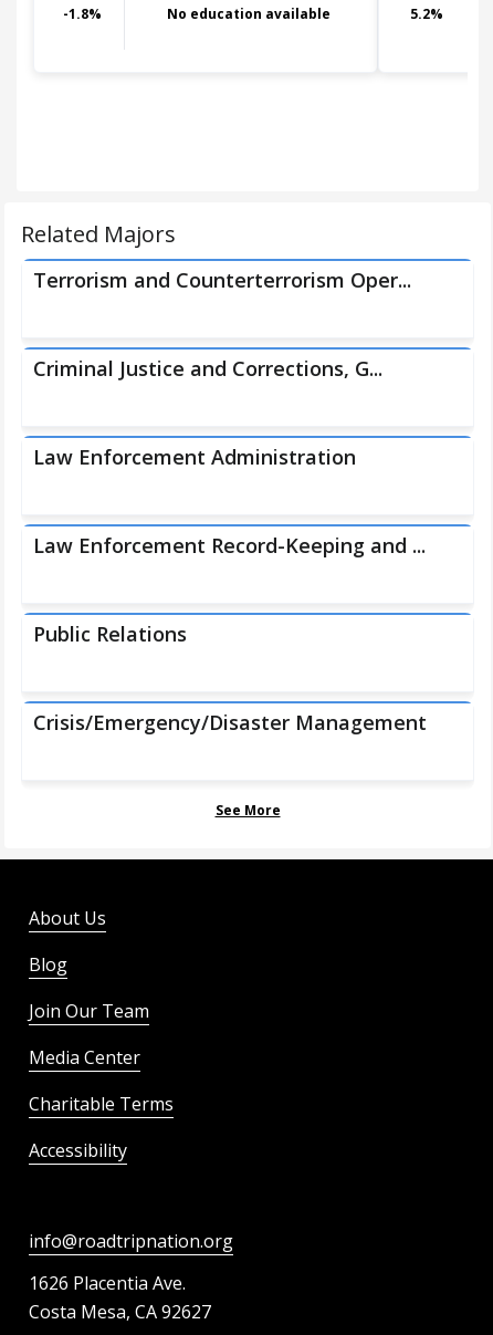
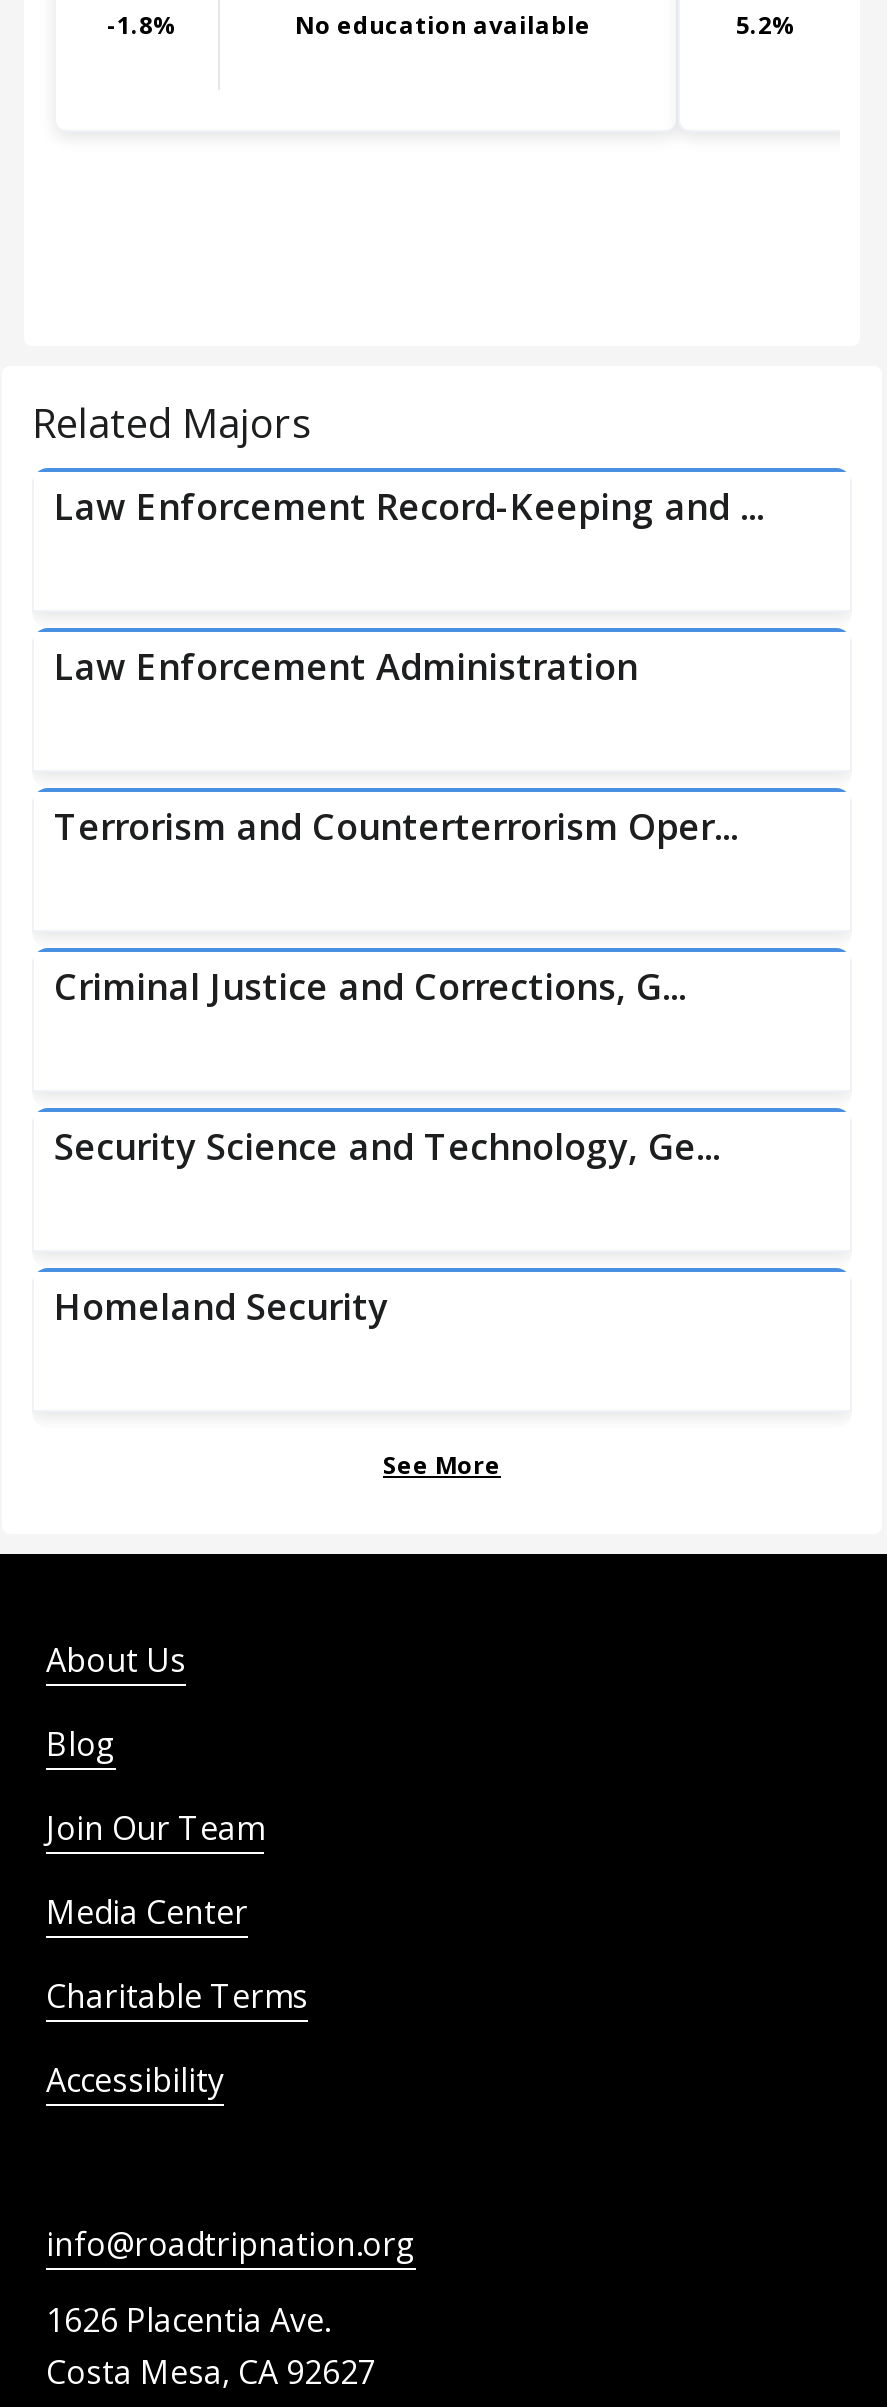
moved [33,267,411,382] -> [54,802,738,1010]: Terrorism and Counterterrorism Oper... | Criminal Justice and Corrections, G...
moved [33,444,426,559] -> [54,482,764,690]: Law Enforcement Administration | Law Enforcement Record-Keeping and ...
[33,620,427,736] Public Relations | Crisis/Emergency/Disaster Management -> [54,1122,720,1330] Security Science and Technology, Ge... | Homeland Security

